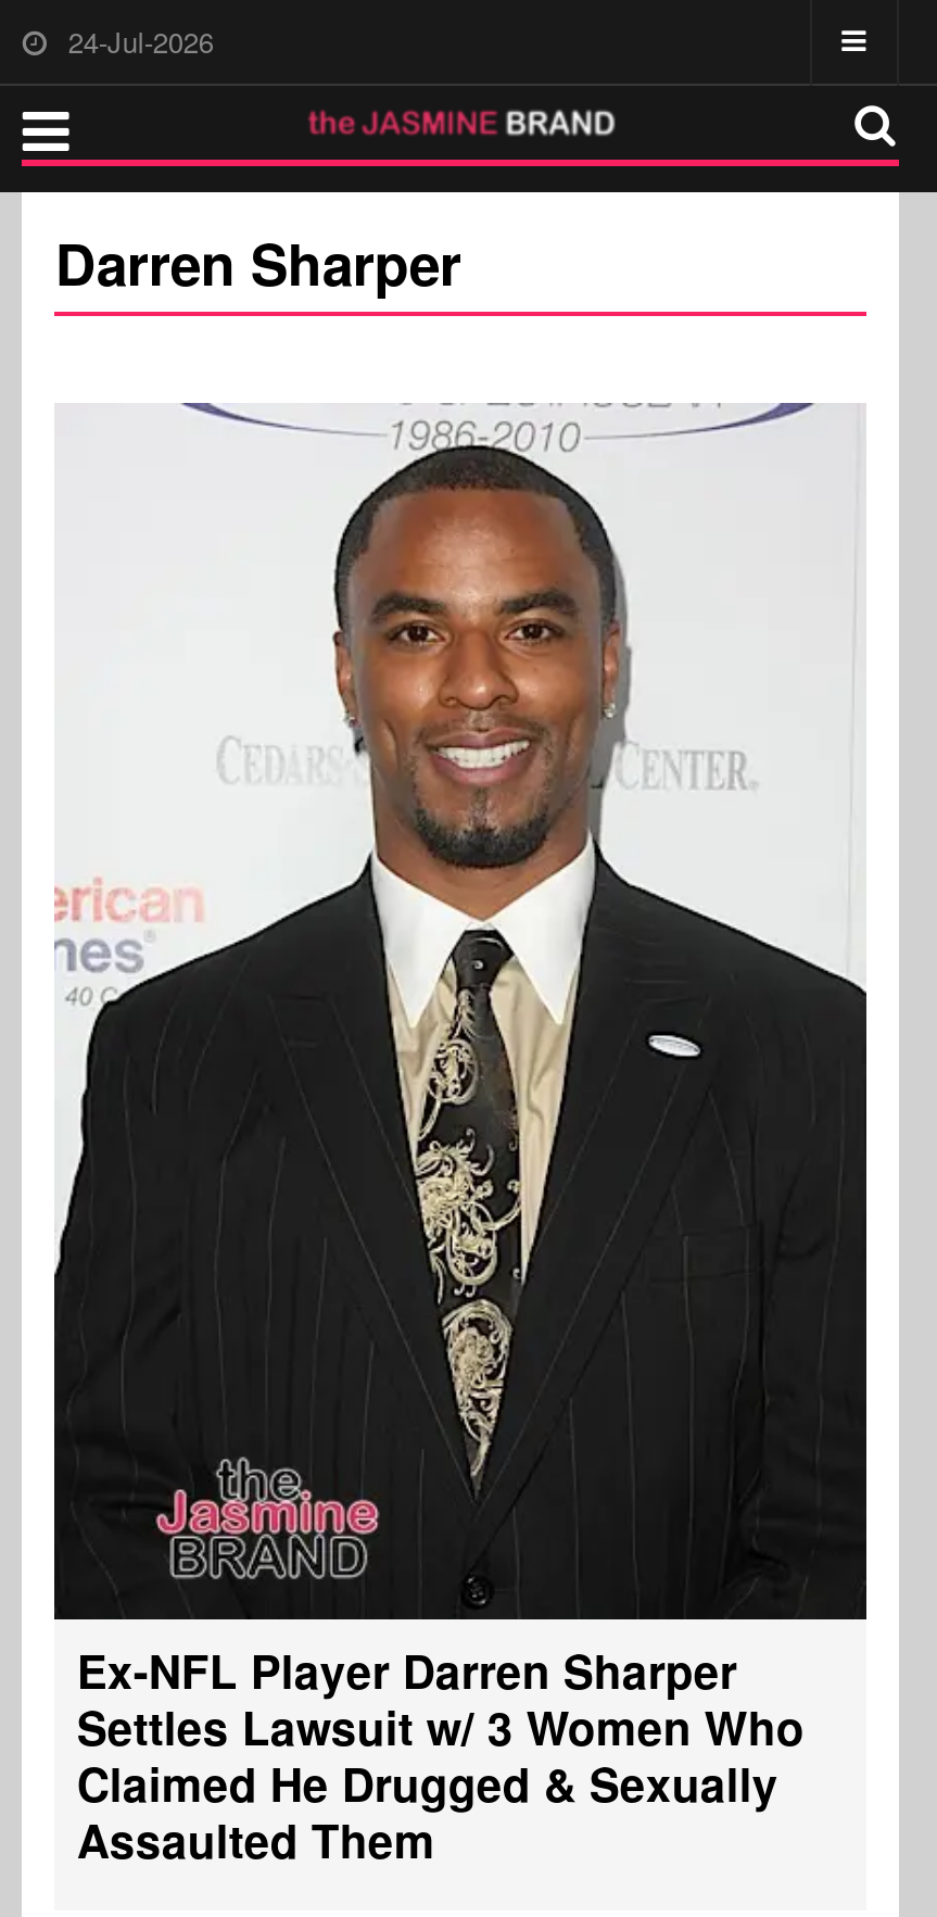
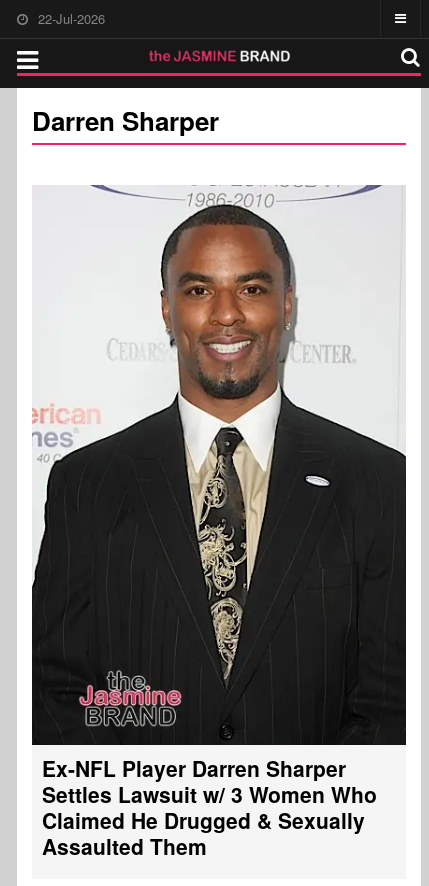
[68,21,214,62] 24-Jul-2026 -> [38,9,105,28] 22-Jul-2026

